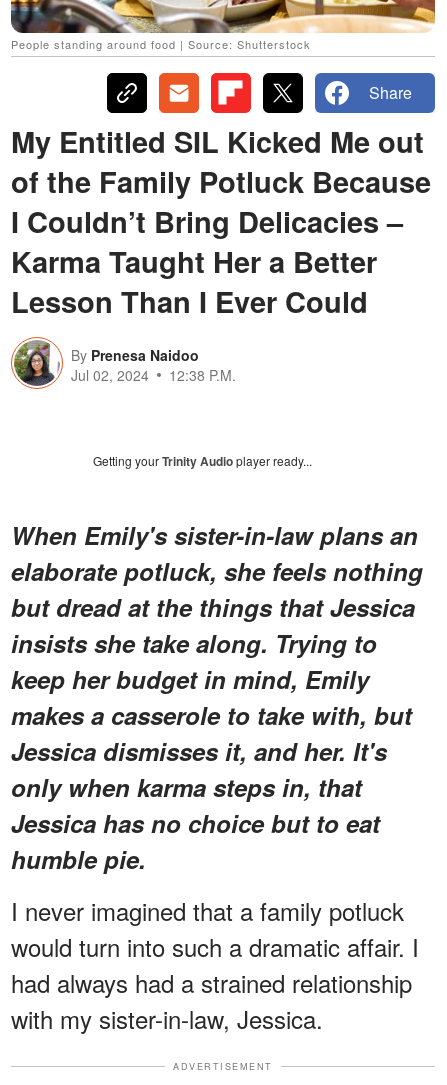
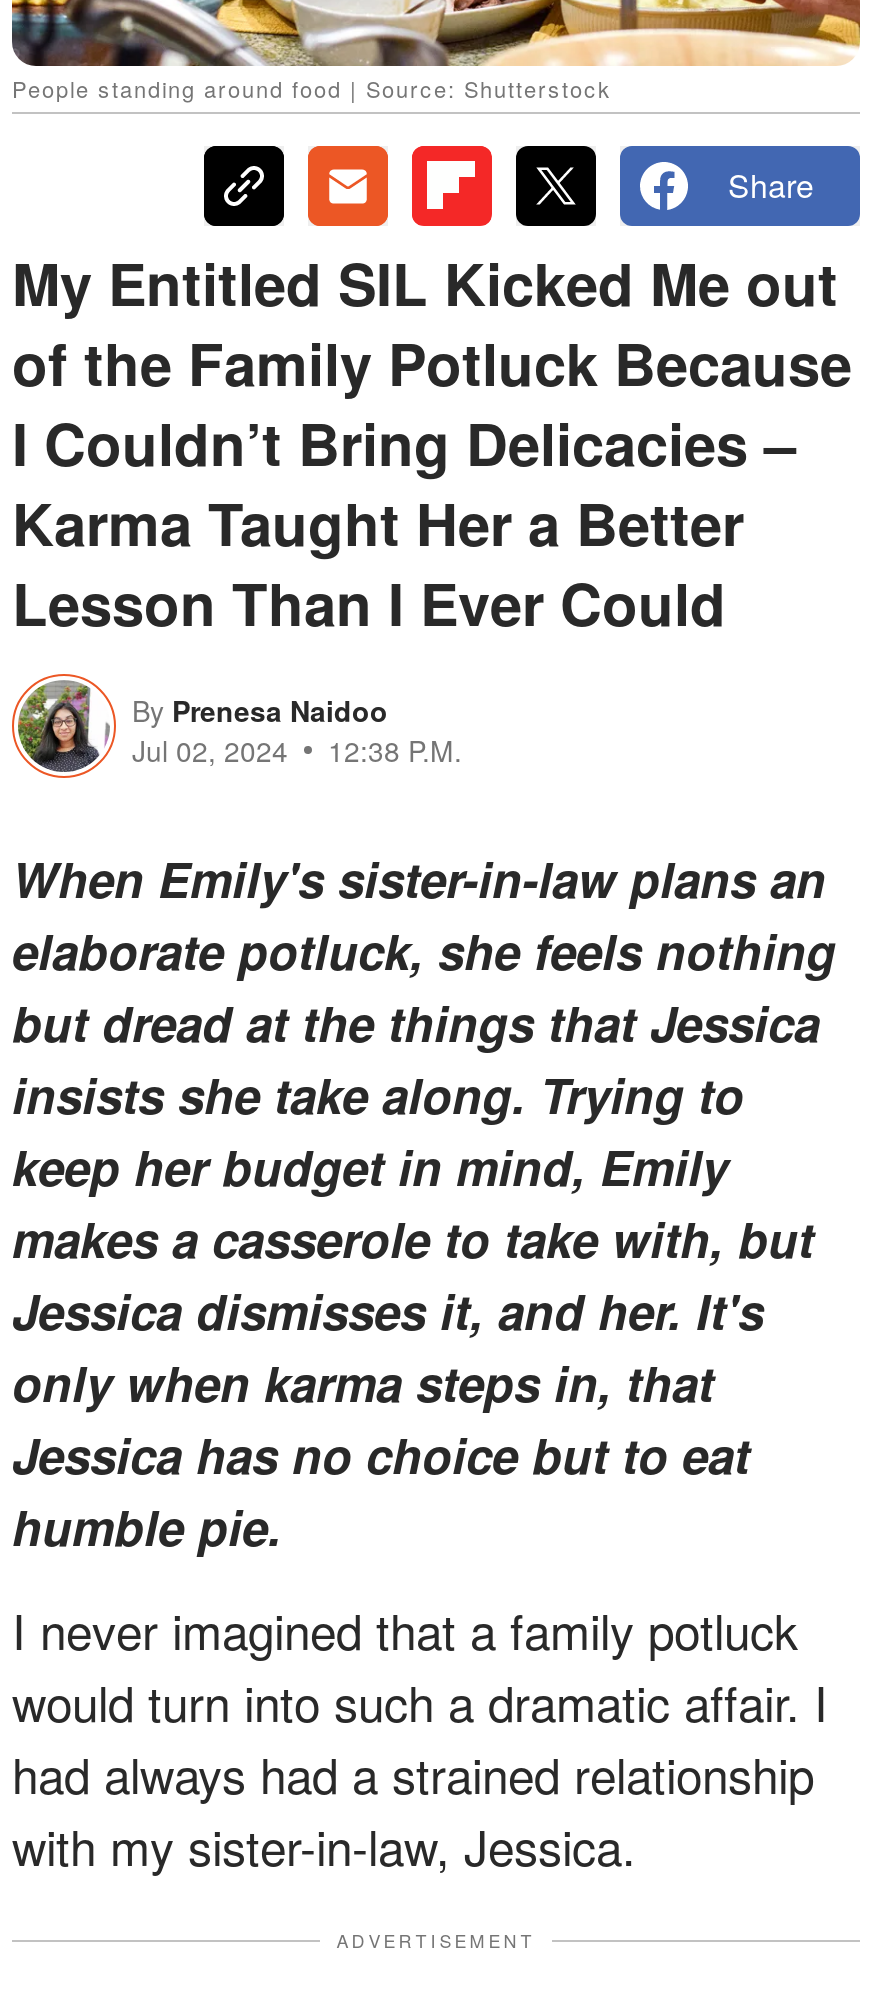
[93,451,312,469] Getting yourTrinity Audio player ready... -> none

